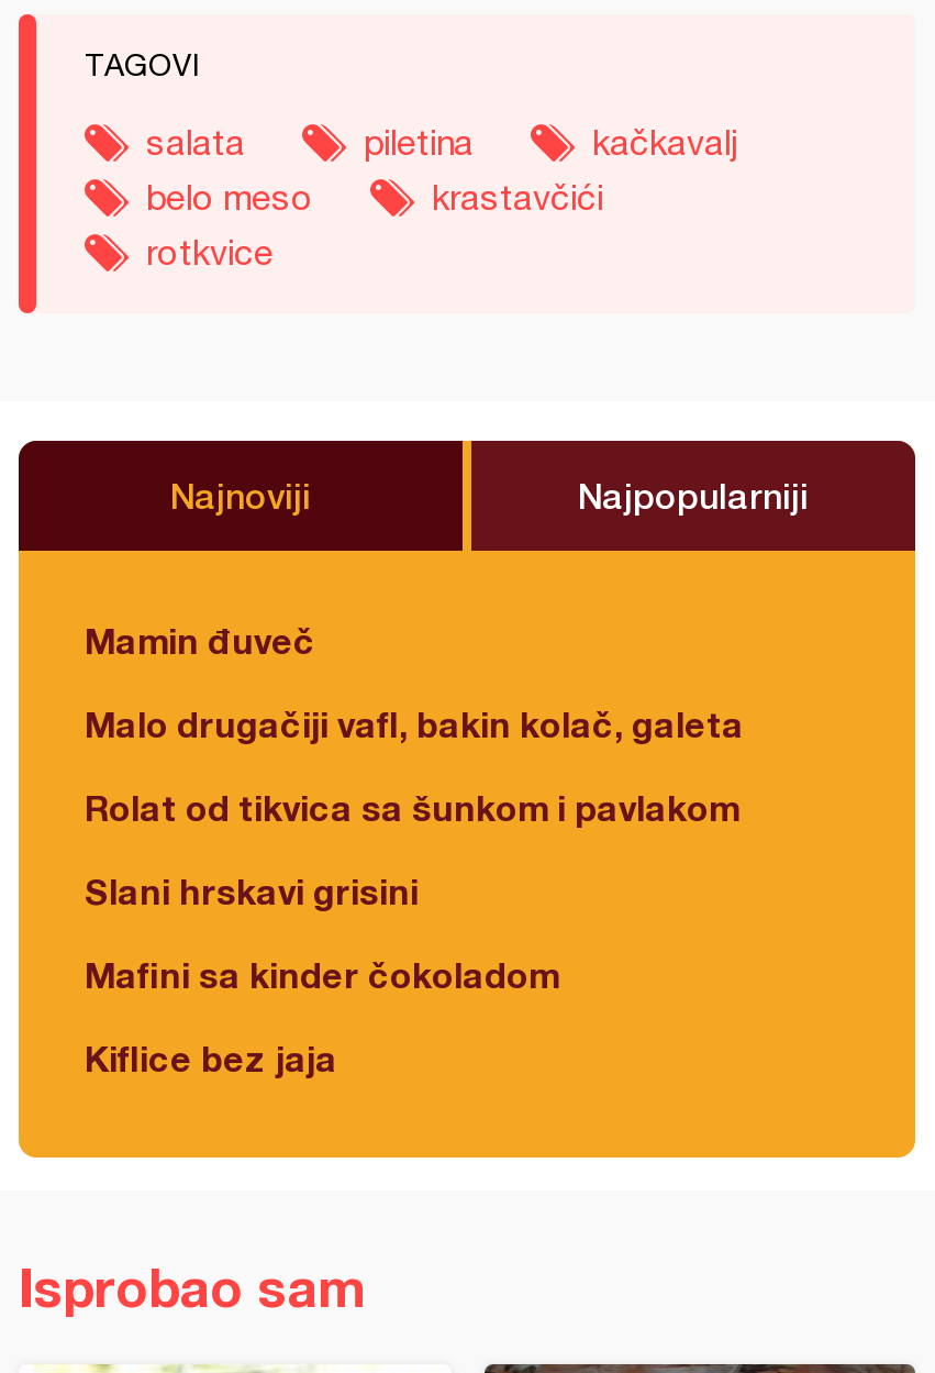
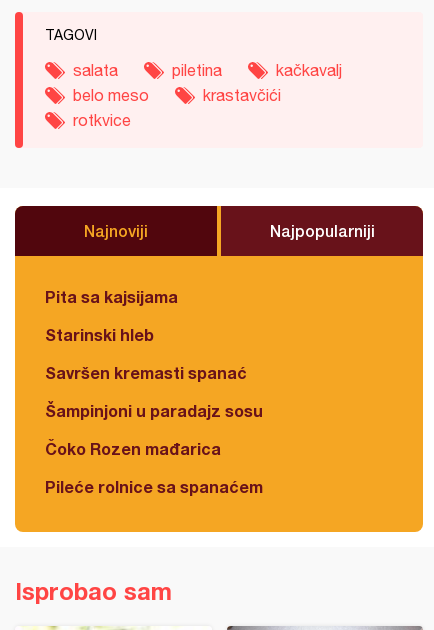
[85,618,315,660] Mamin đuveč -> [45,287,178,306] Pita sa kajsijama
[85,702,744,744] Malo drugačiji vafl, bakin kolač, galeta -> [45,325,154,344] Starinski hleb
[85,786,739,827] Rolat od tikvica sa šunkom i pavlakom -> [45,363,247,382] Savršen kremasti spanać
[85,869,419,911] Slani hrskavi grisini -> [45,401,263,420] Šampinjoni u paradajz sosu
[85,953,559,994] Mafini sa kinder čokoladom -> [45,439,221,458] Čoko Rozen mađarica
[85,1036,337,1078] Kiflice bez jaja -> [45,477,263,496] Pileće rolnice sa spanaćem

